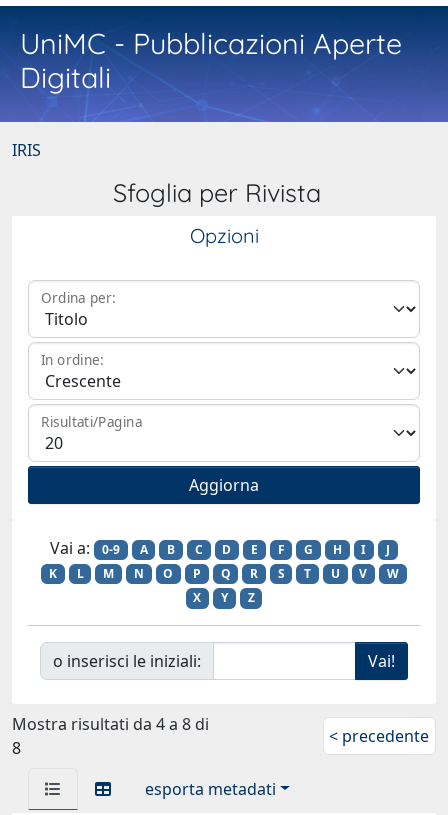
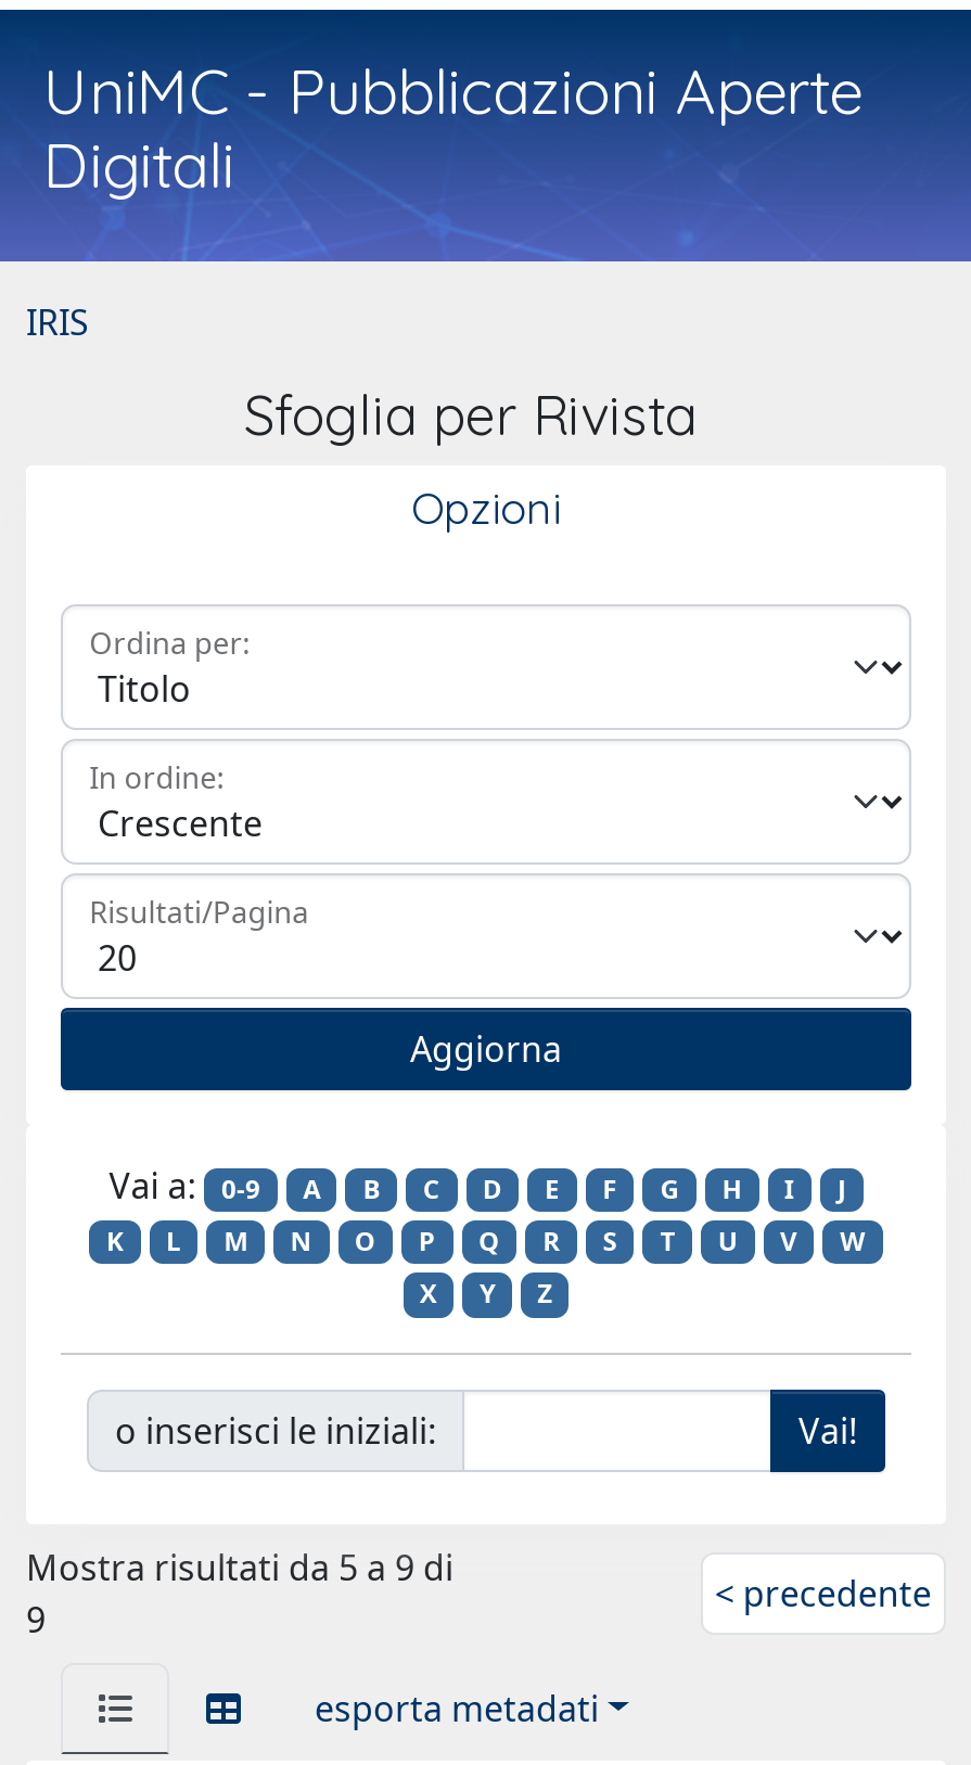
[12,713,209,735] Mostra risultati da 4 a 8 di -> [26,1543,453,1591] Mostra risultati da 5 a 9 di
[12,737,21,759] 8 -> [26,1595,46,1643] 9

